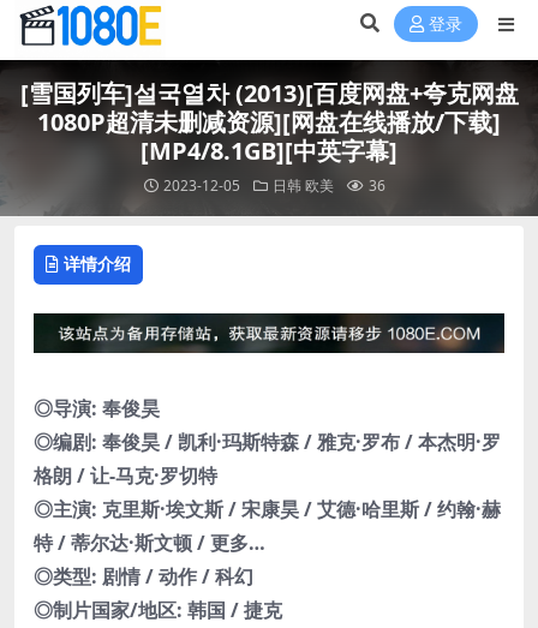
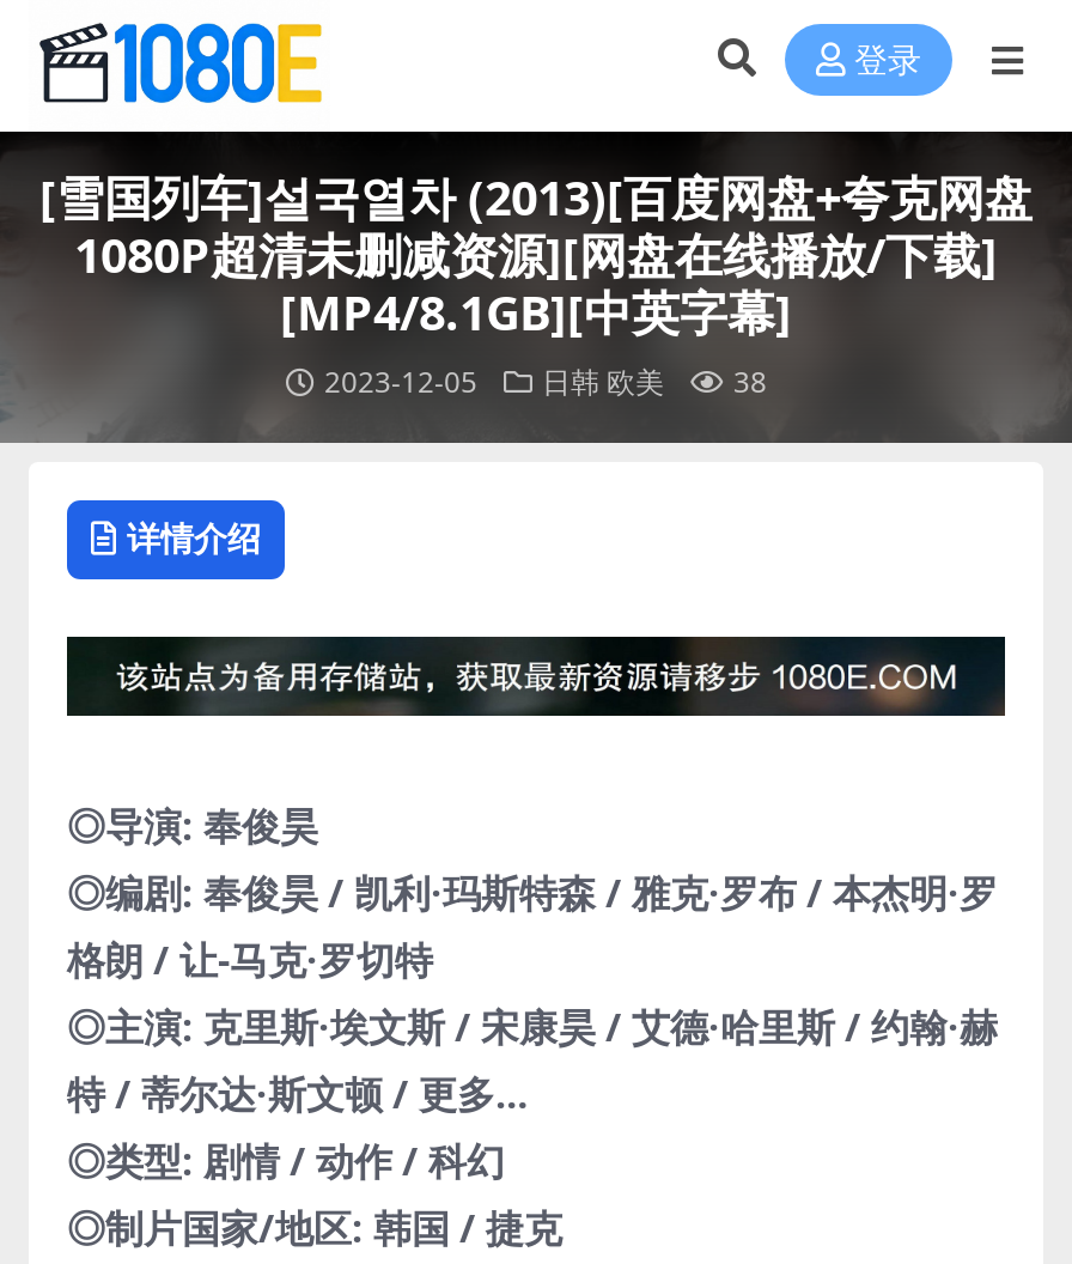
[163,175,385,196] 2023-12-05 日韩 欧美 36 -> [324,361,767,402] 2023-12-05 日韩 欧美 38

